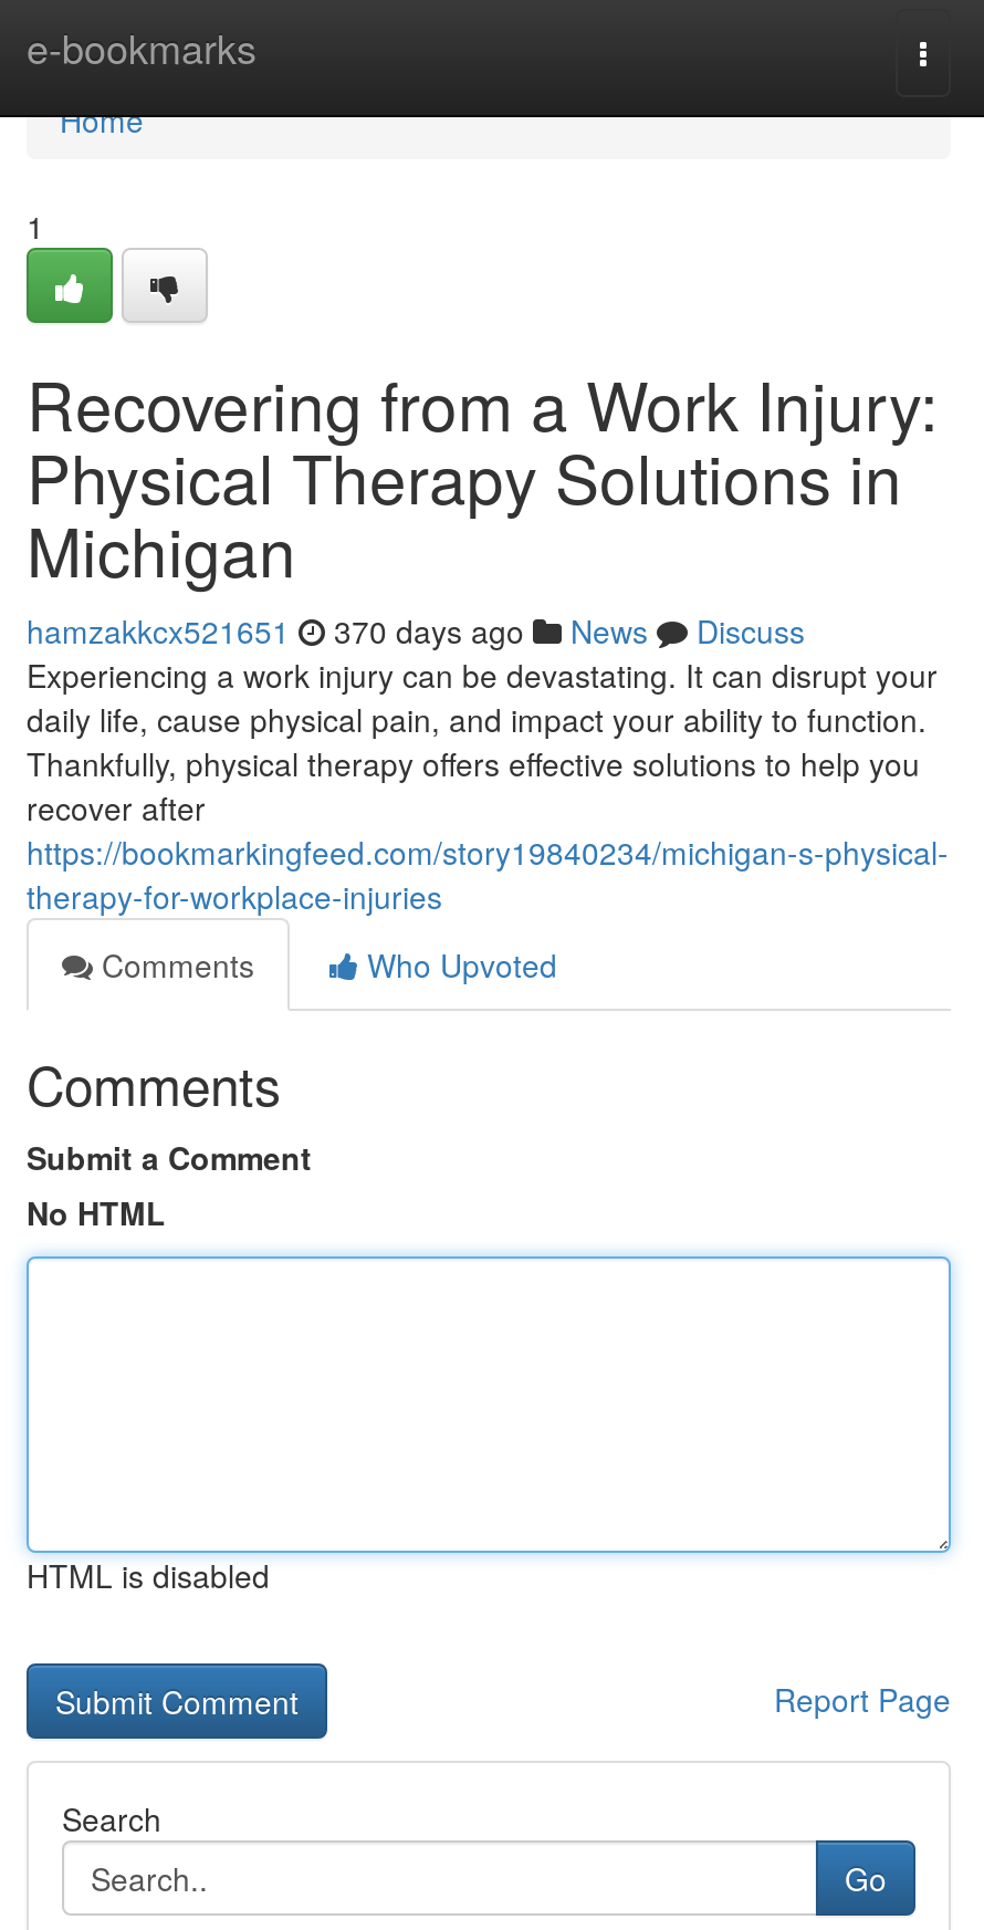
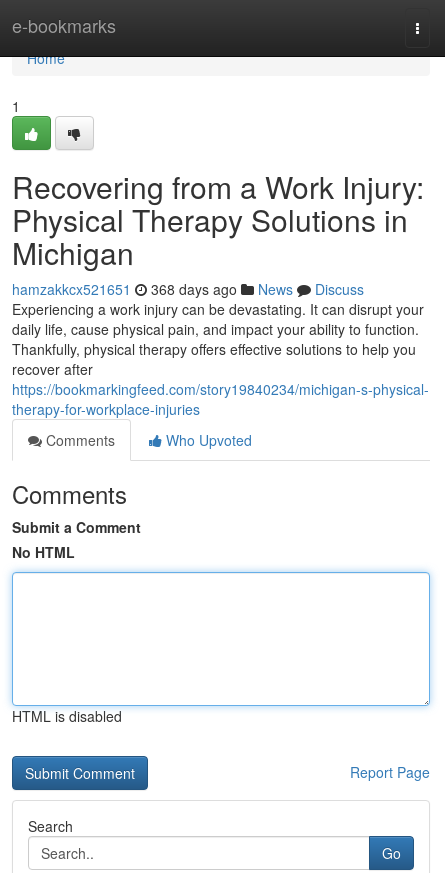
[27,608,805,653] hamzakkcx521651 370 days ago News Discuss -> [12,279,364,299] hamzakkcx521651 368 days ago News Discuss

